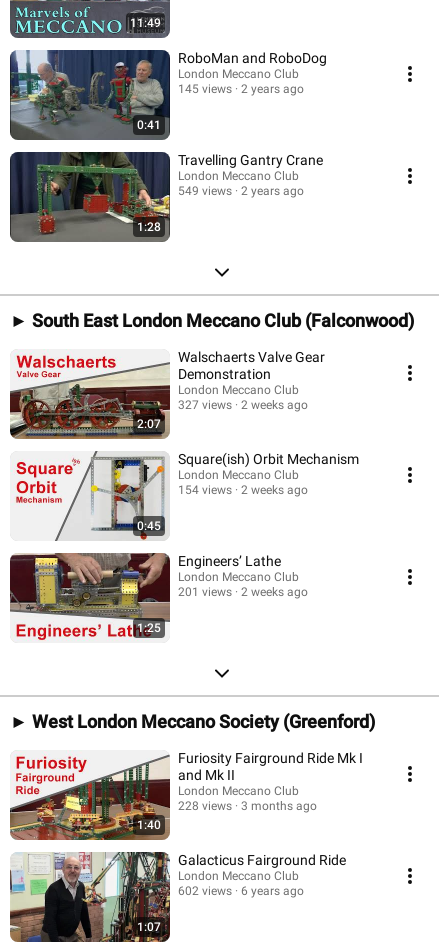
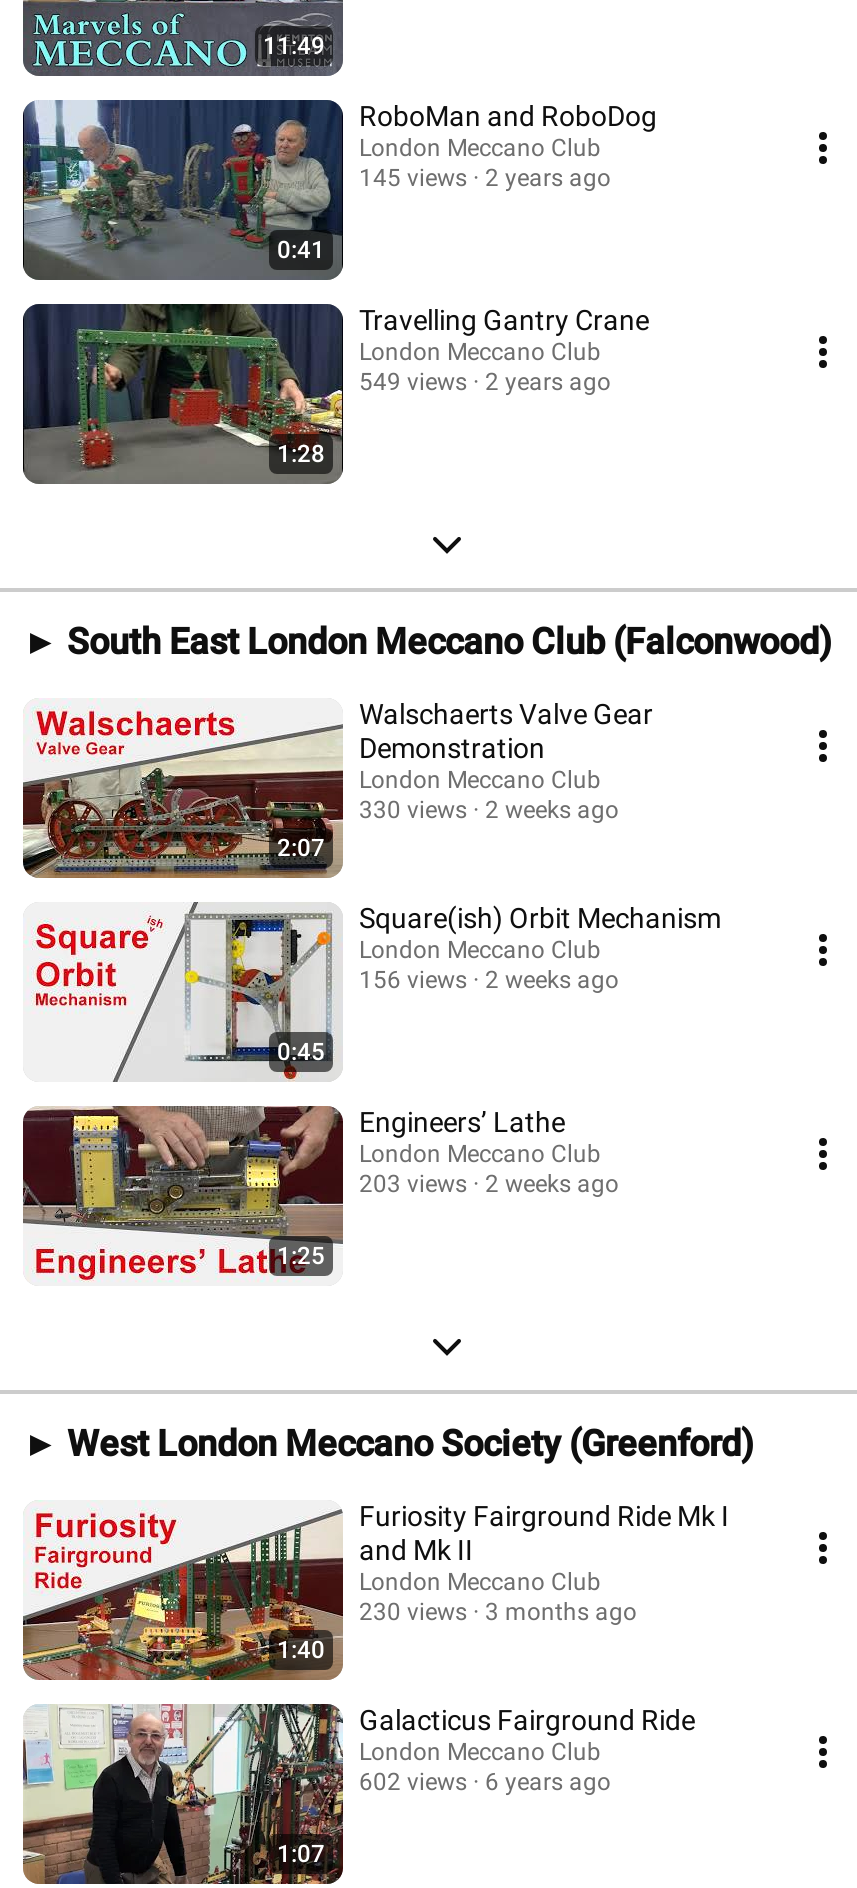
[178,397,308,411] 327 views 2 weeks ago -> [359,795,619,823] 330 views 2 weeks ago
[178,482,308,496] 154 views 2 weeks ago -> [359,965,619,993] 156 views 2 weeks ago
[178,584,308,598] 201 views 2 weeks ago -> [359,1169,619,1197] 203 views 2 weeks ago
[178,798,317,812] 228 views 3 months ago -> [359,1597,637,1625] 230 views 3 months ago

